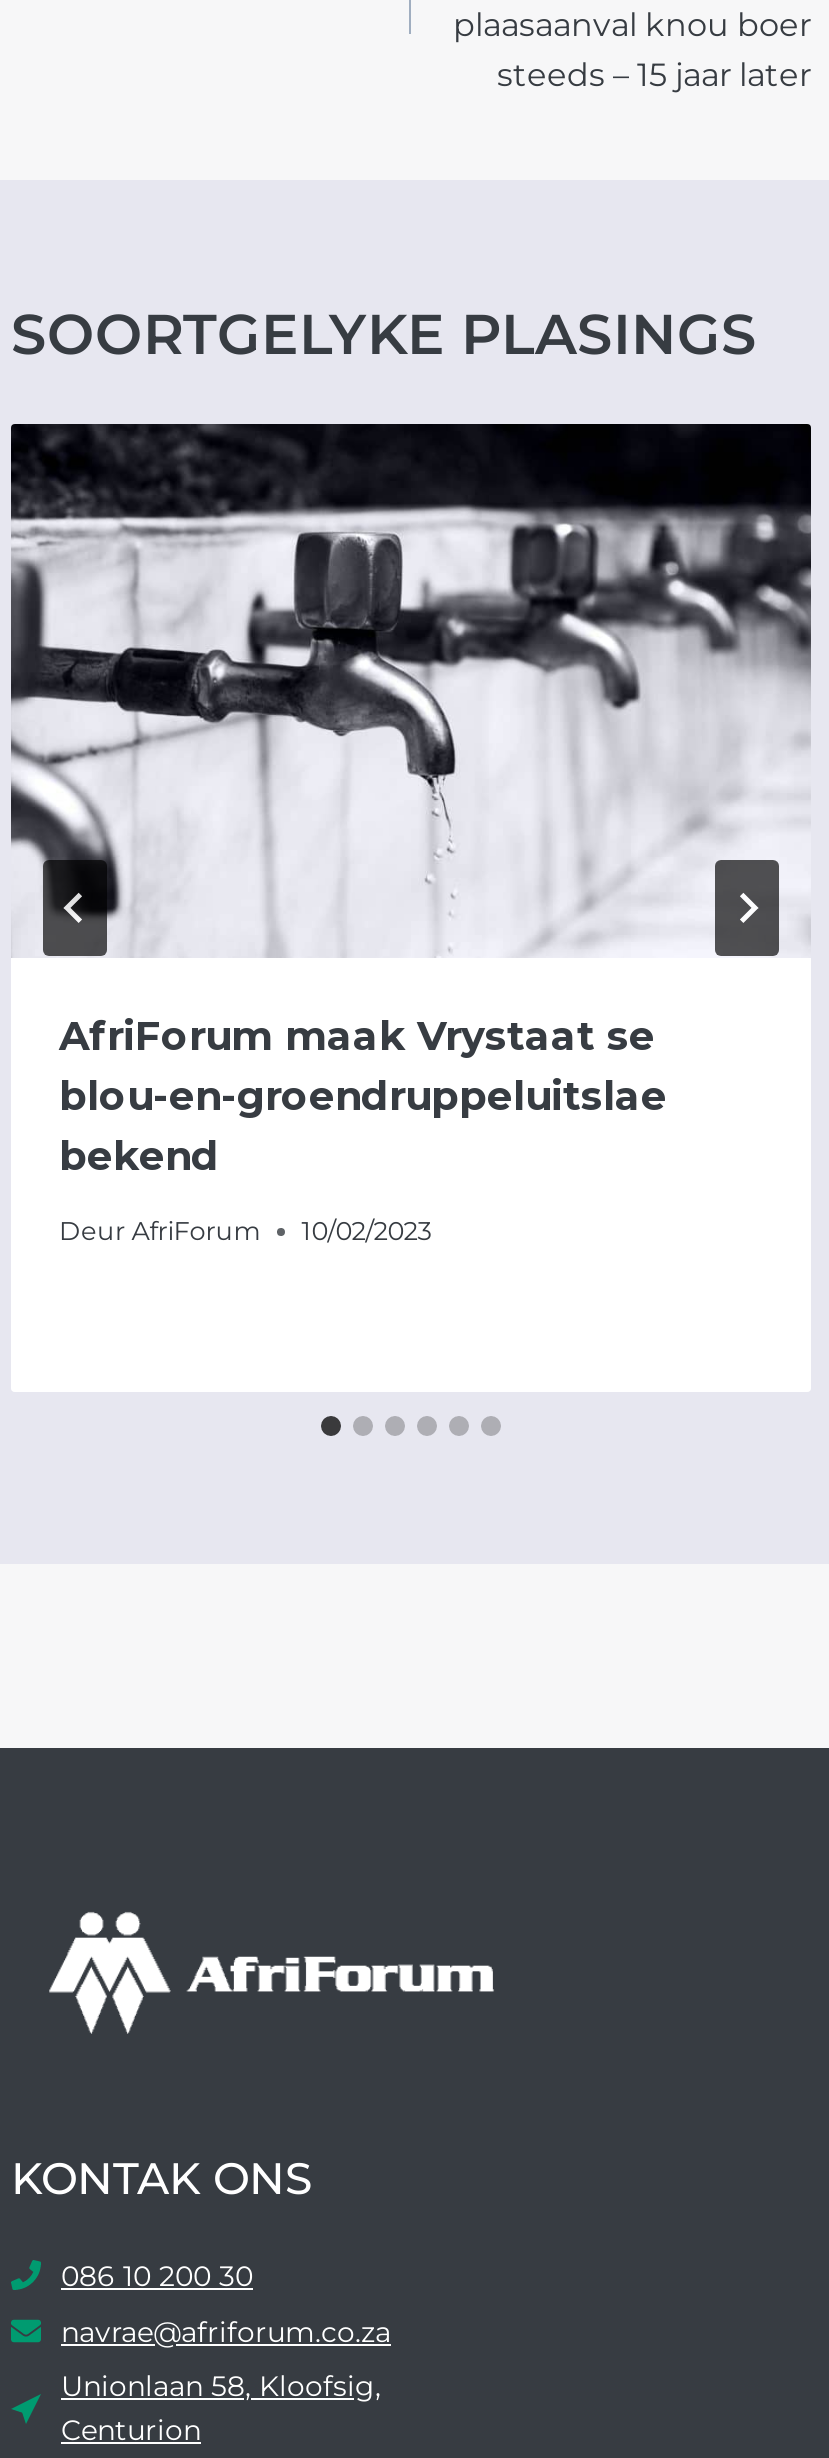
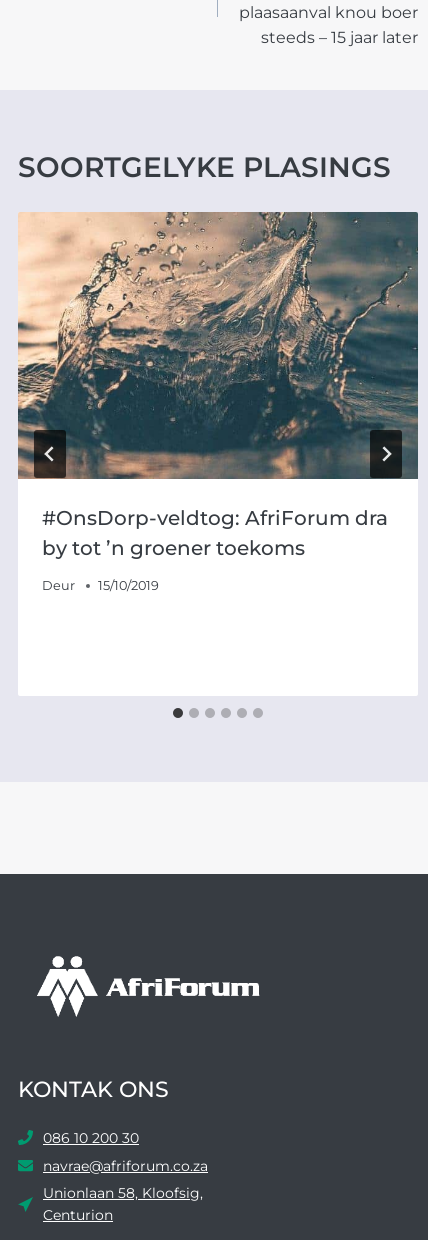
[9,422,811,1180] [image] | AfriForum maak Vrystaat se | blou-en-groendruppeluitslae | bekend -> [17,211,419,560] [image] | #OnsDorp-veldtog: AfriForum dra | by tot ’n groener toekoms
[59,1216,431,1246] Deur AfriForum | 10/02/2023 -> [42,578,159,593] Deur | 15/10/2019

